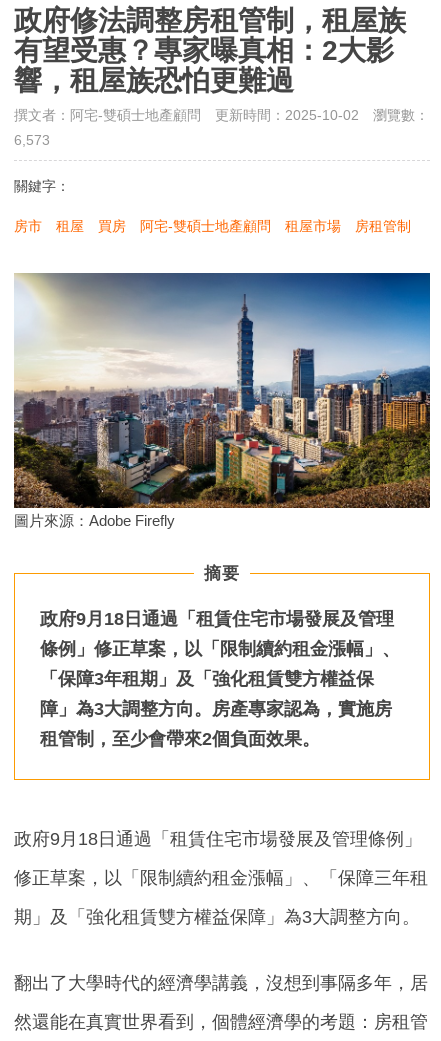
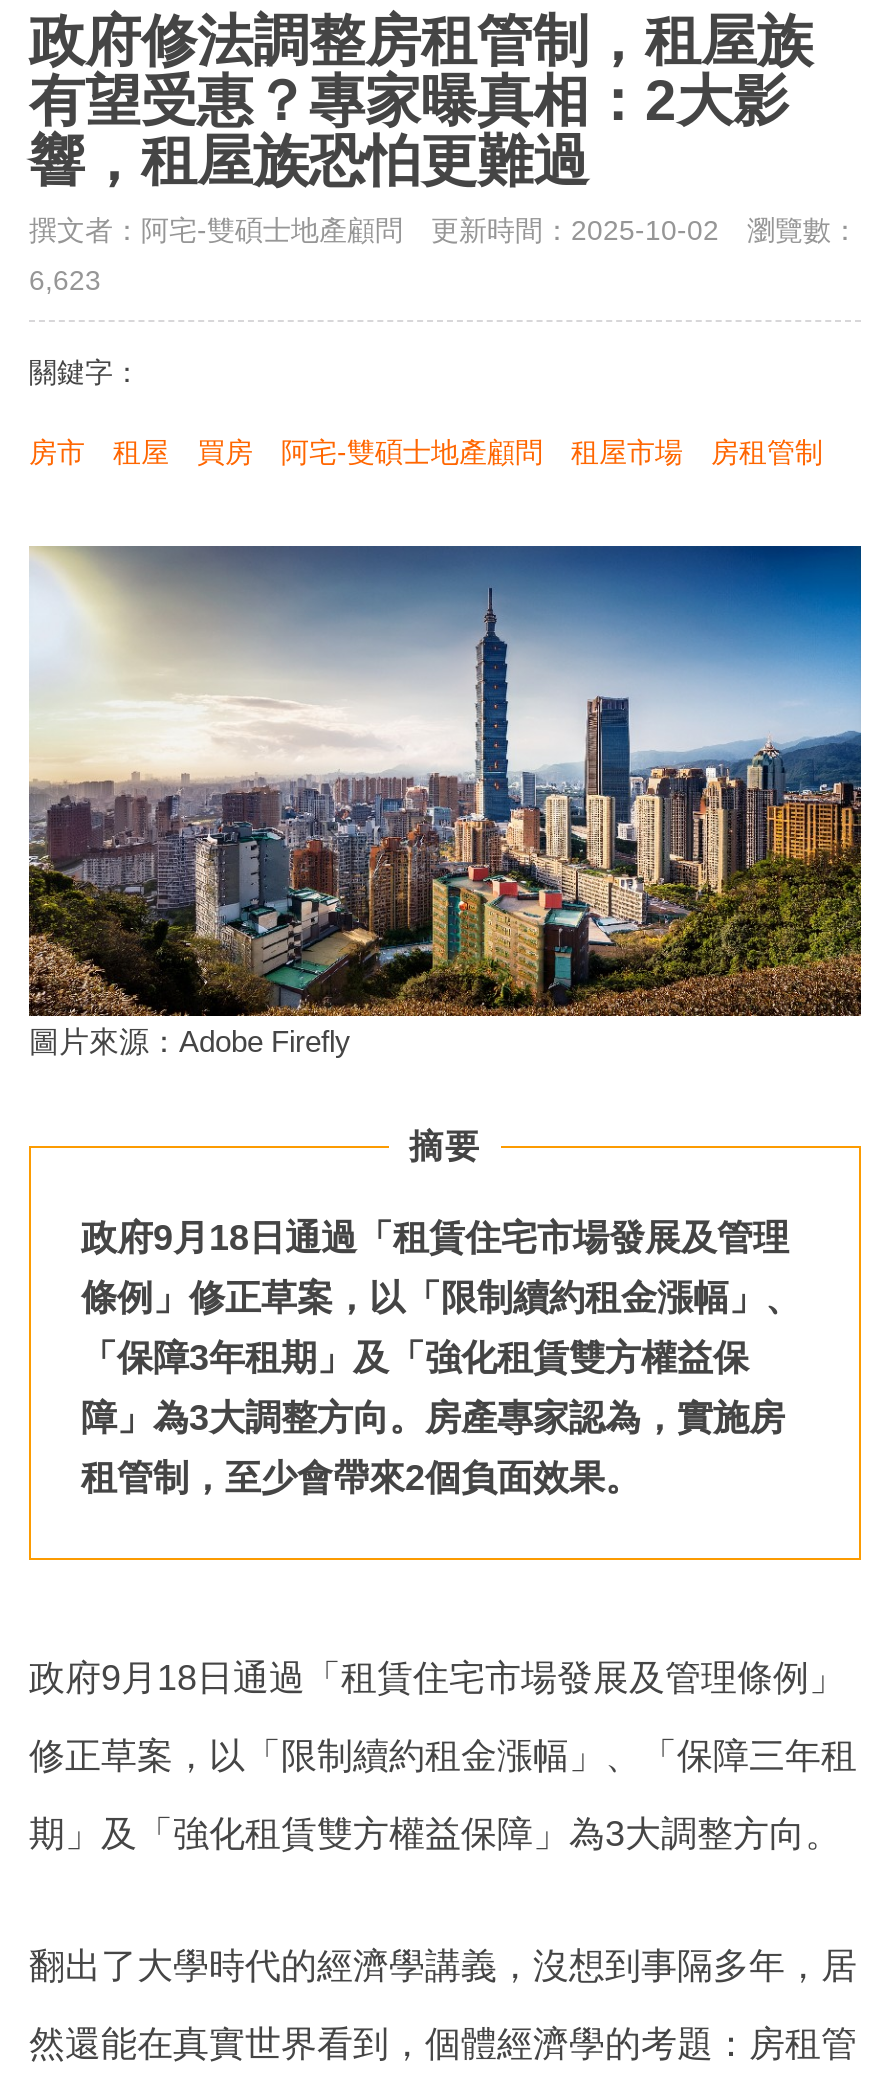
[14,132,50,148] 6,573 -> [29,264,101,296] 6,623

